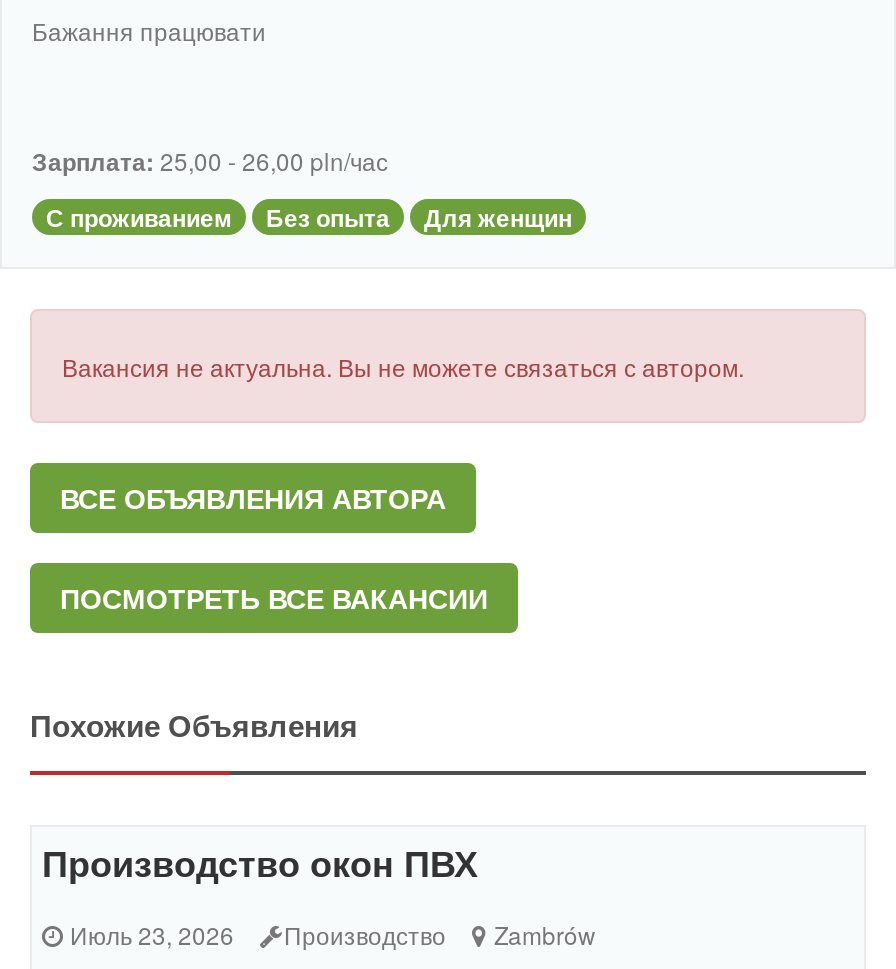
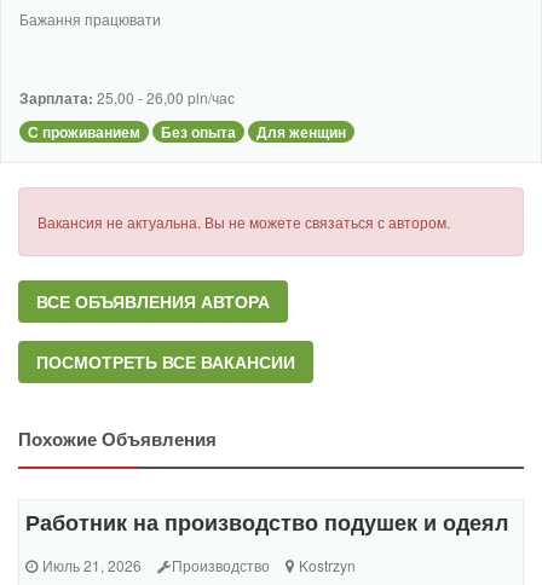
[42,836,478,888] Производство окон ПВХ -> [25,506,508,537] Работник на производство подушек и одеял
[64,916,234,950] Июль 23, 2026 -> [39,554,142,575] Июль 21, 2026
[488,916,596,950] Zambrów -> [295,554,356,575] Kostrzyn

